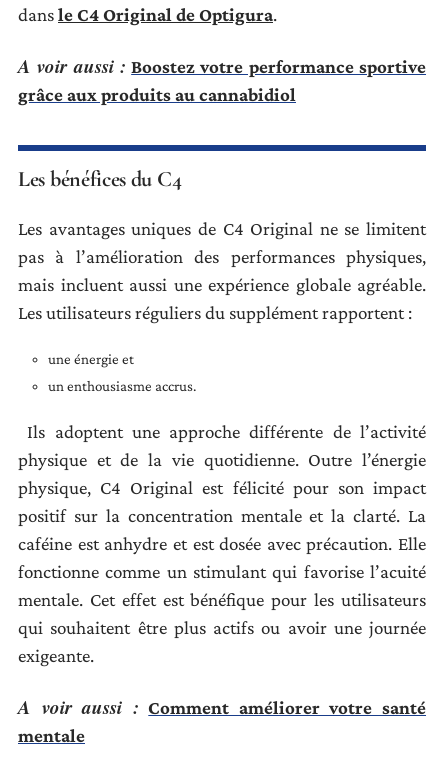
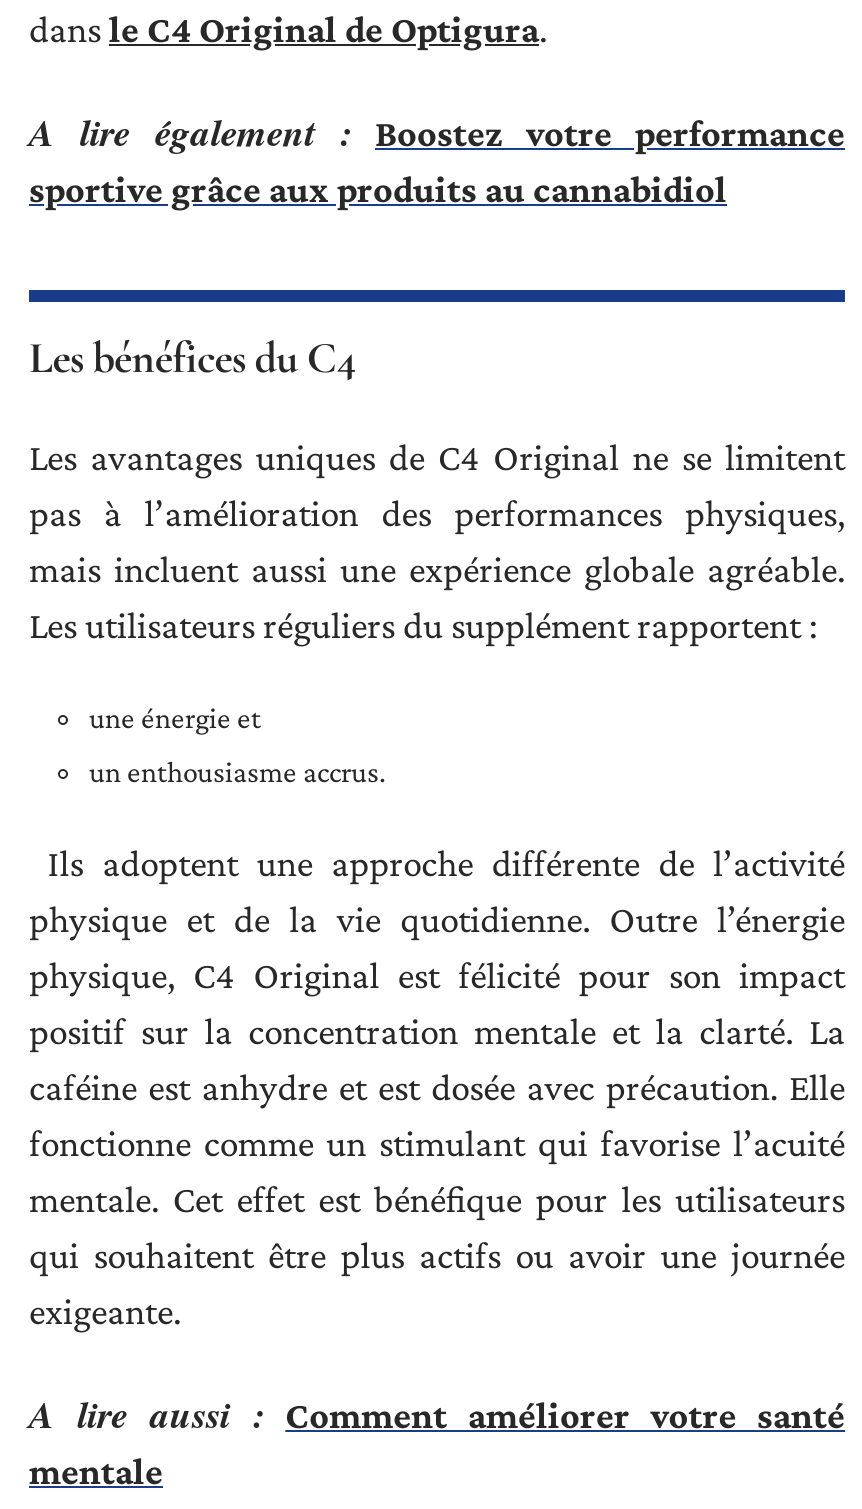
[18,52,426,105] A voir aussi : Boostez votre performance sportive | grâce aux produits au cannabidiol -> [29,104,845,210] A lire également : Boostez votre performance | sportive grâce aux produits au cannabidiol
[18,693,426,720] A voir aussi : Comment améliorer votre santé -> [29,1386,845,1440] A lire aussi : Comment améliorer votre santé

